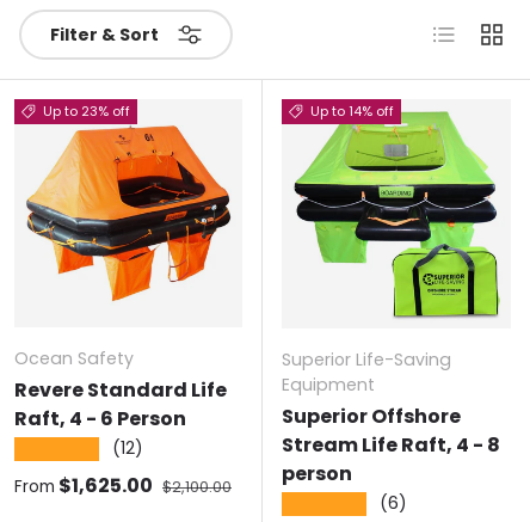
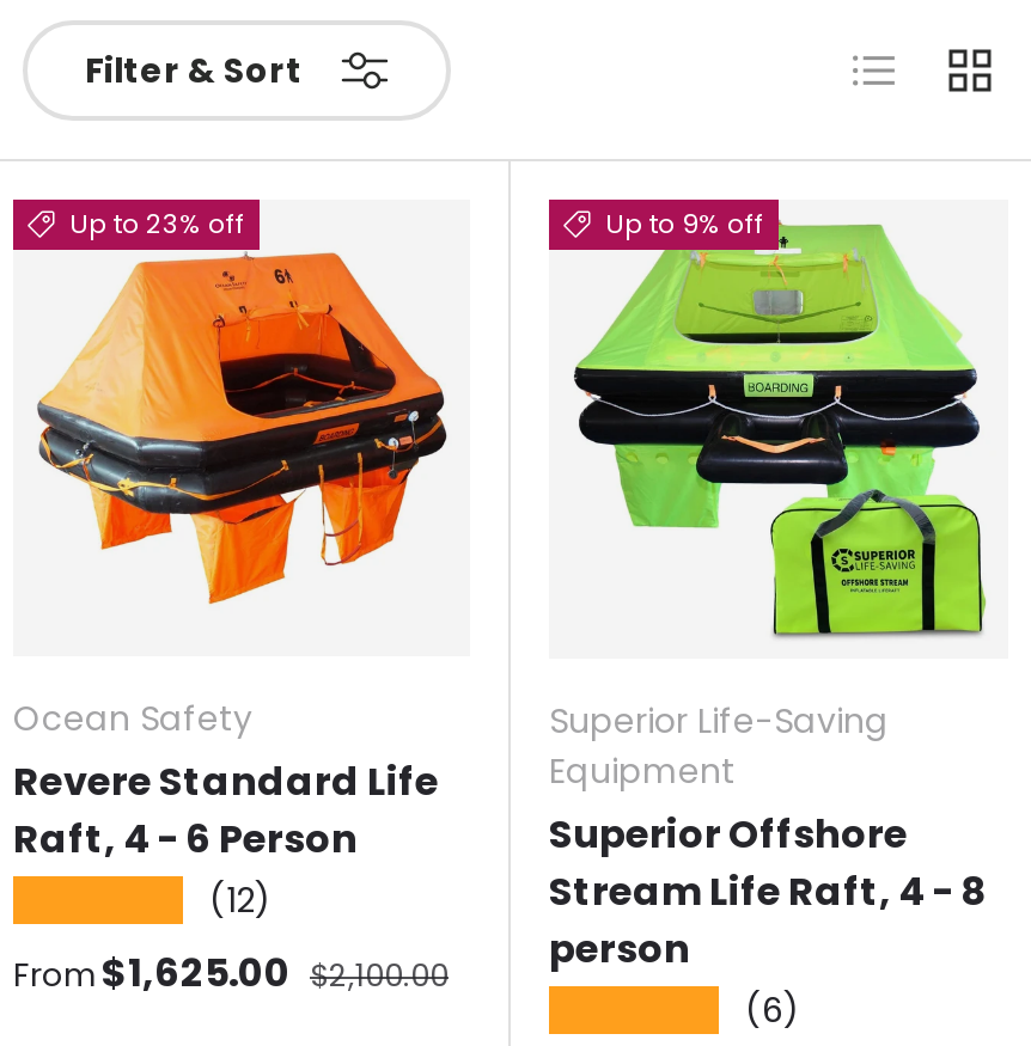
[310,102,393,121] Up to 14% off -> [605,206,763,244] Up to 9% off

